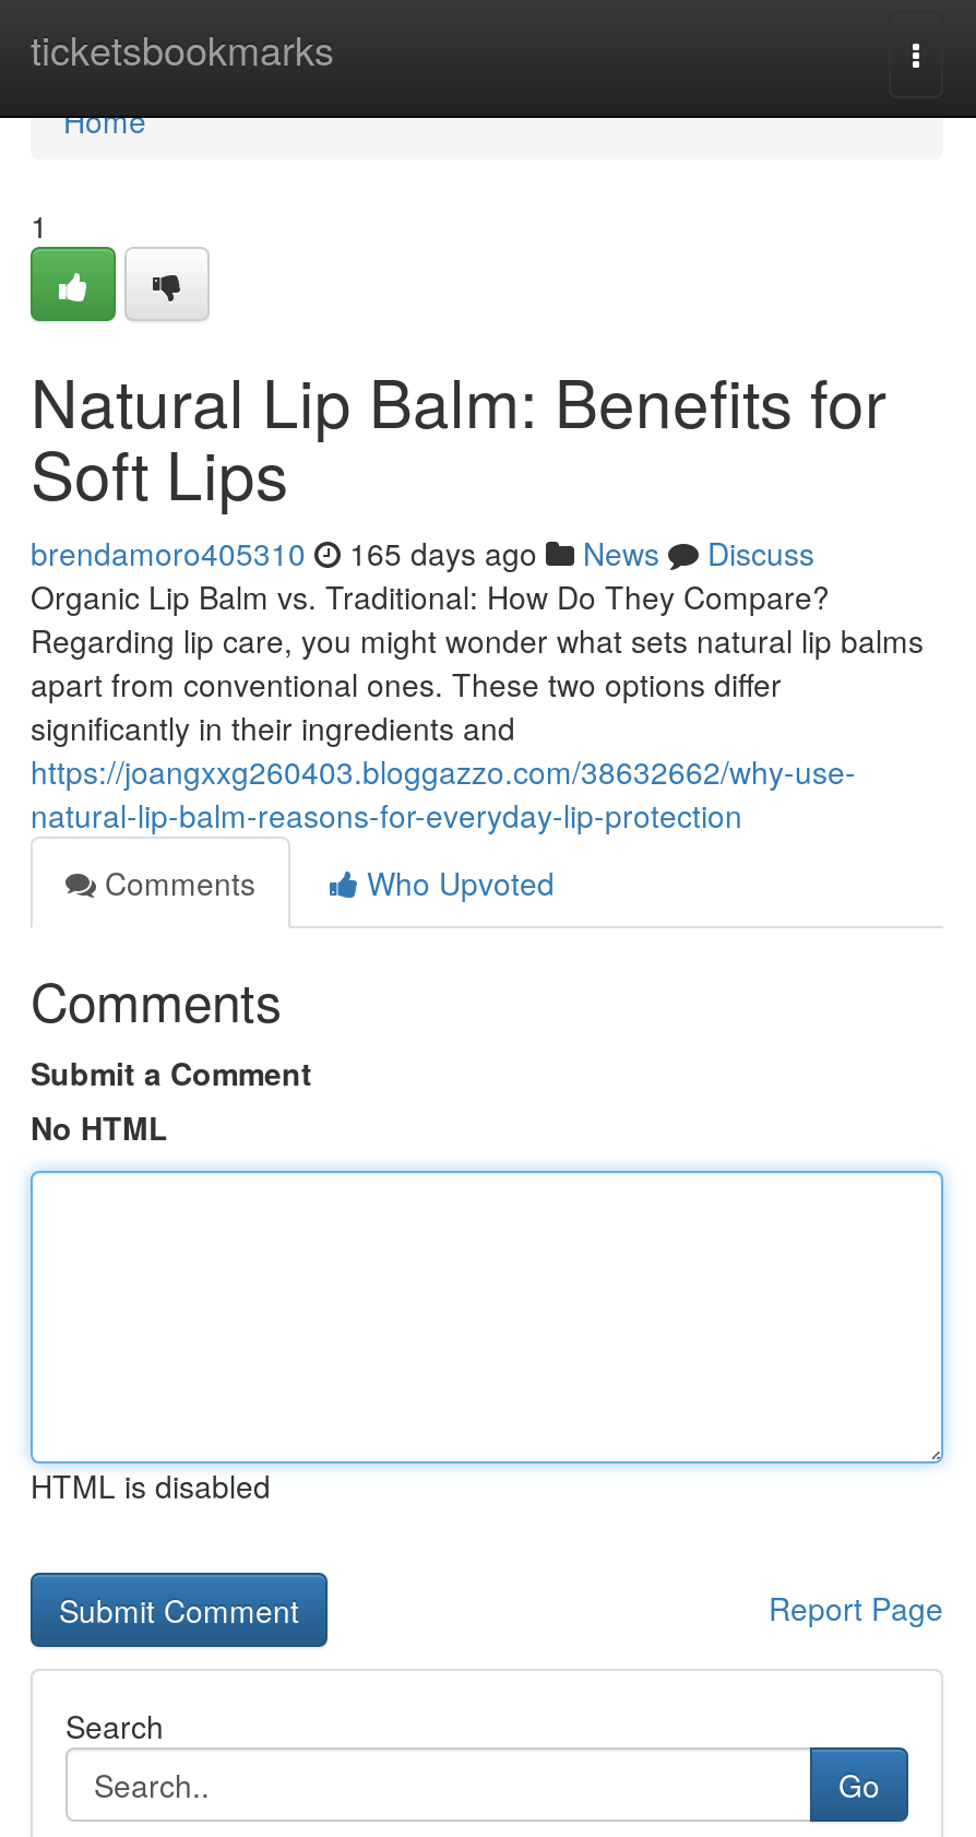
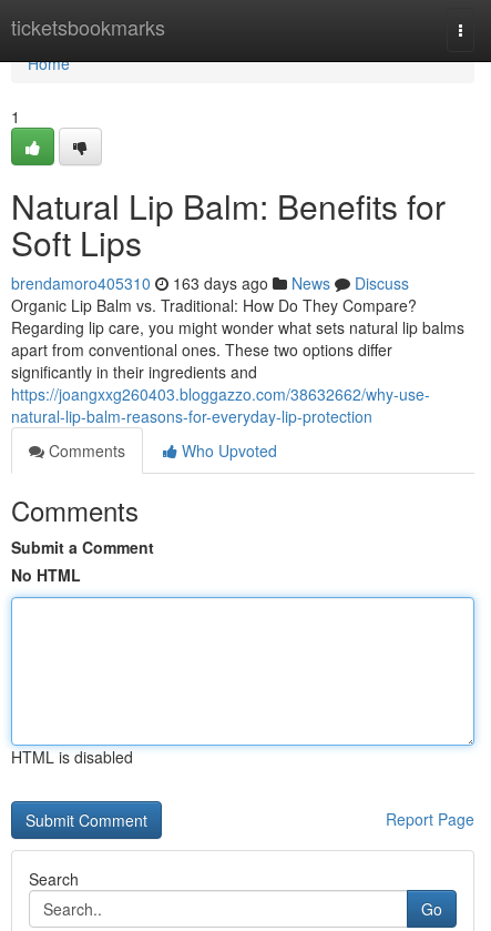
[31,531,814,574] brendamoro405310 165 days ago News Discuss -> [11,272,409,294] brendamoro405310 163 days ago News Discuss

